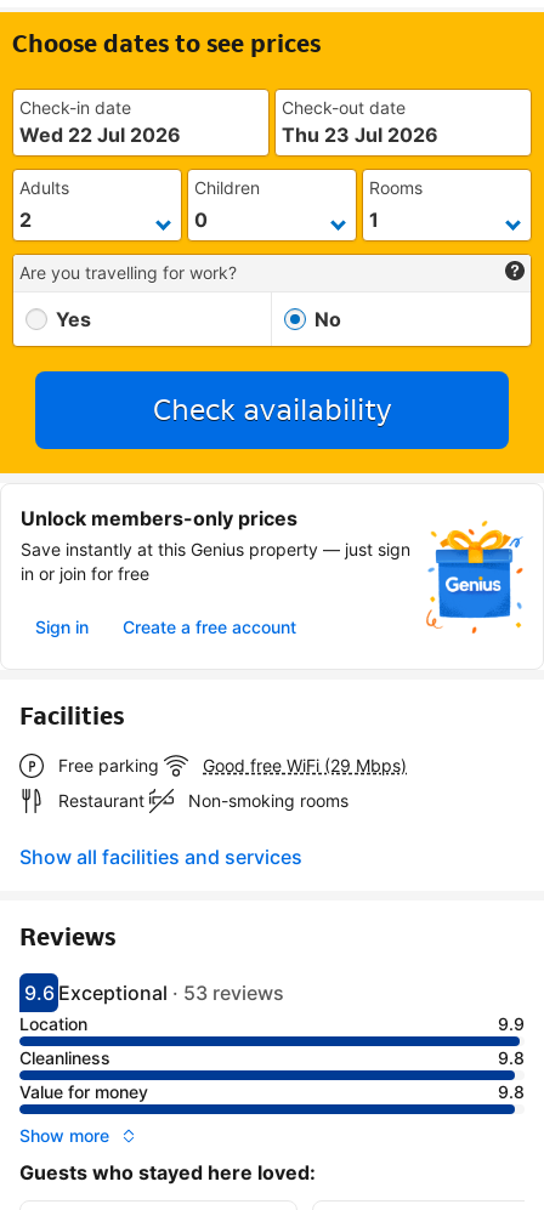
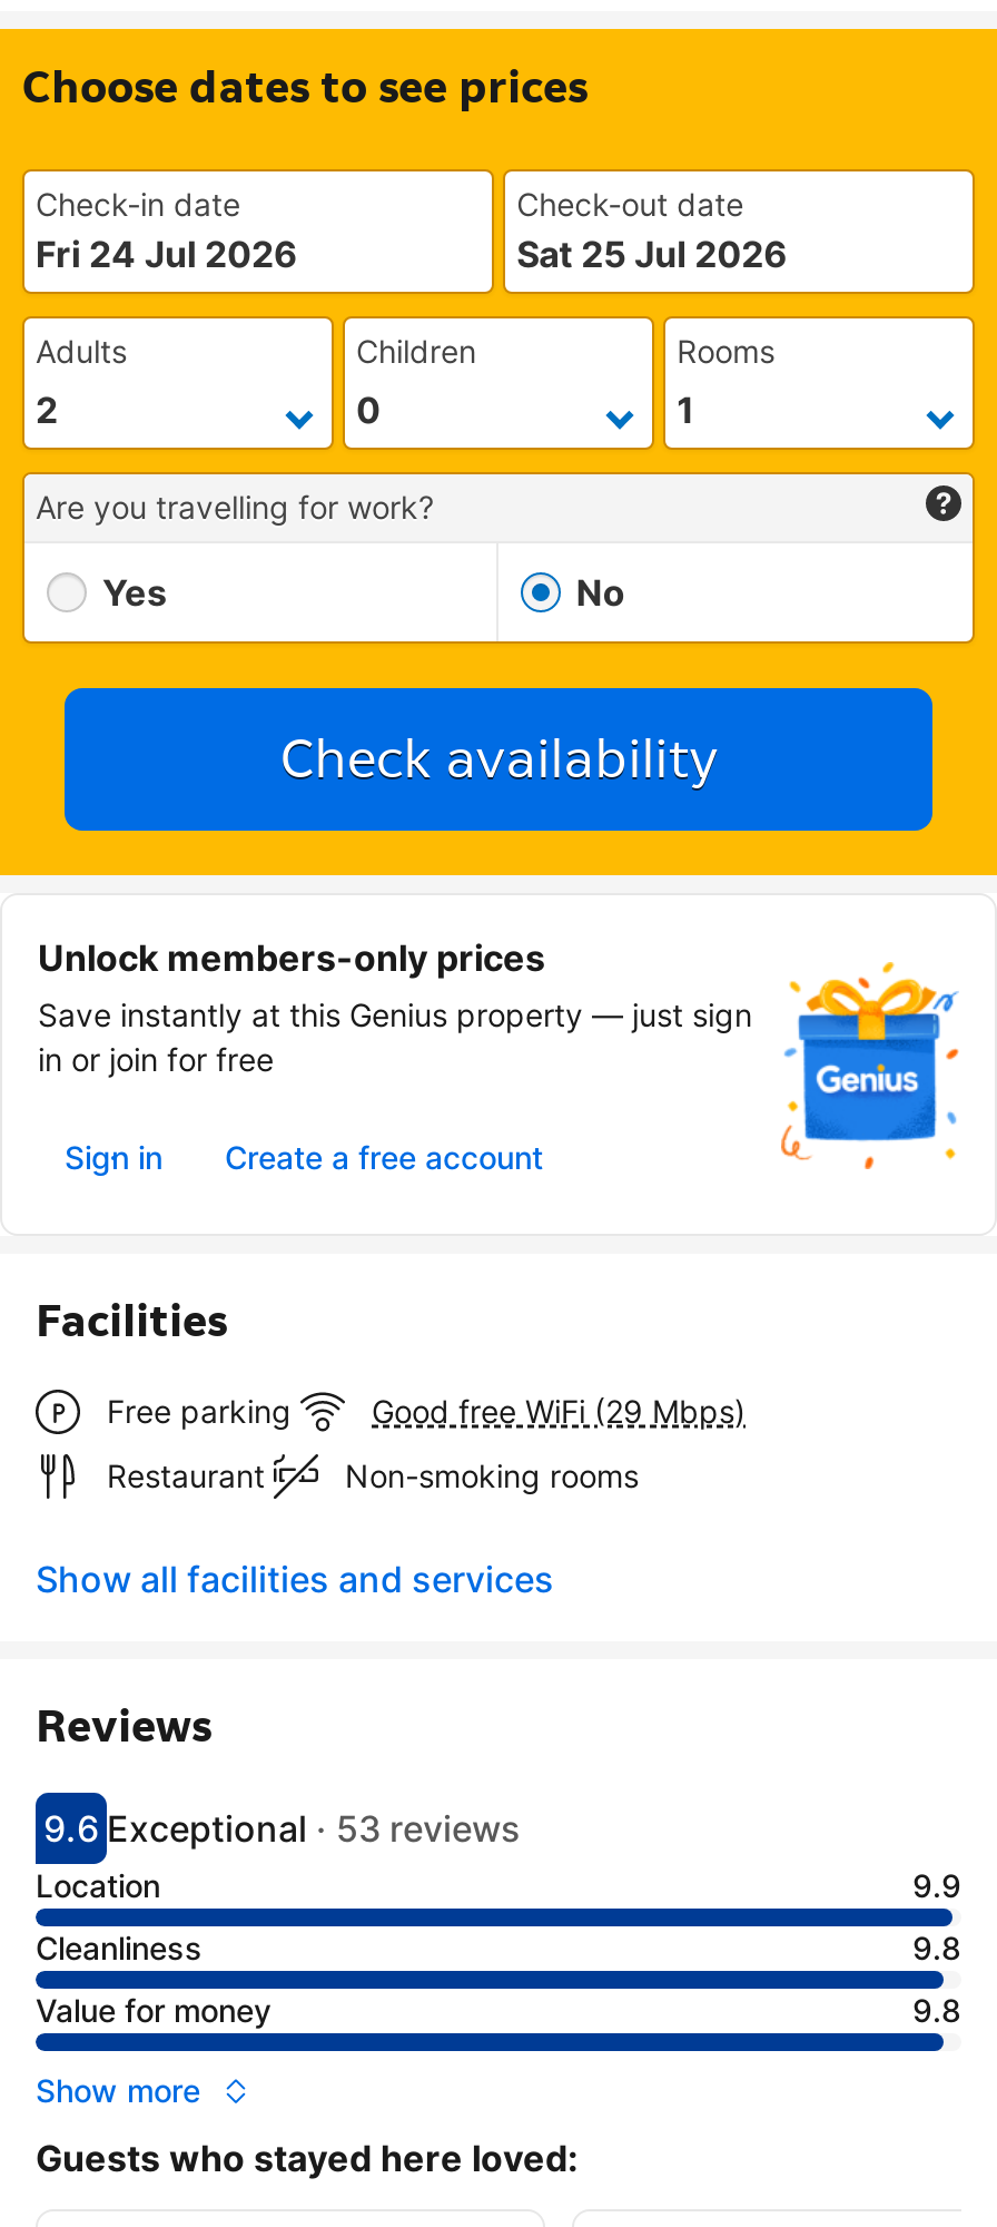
[19,123,181,147] Wed 22 Jul 2026 -> [36,232,298,276] Fri 24 Jul 2026
[282,123,438,147] Thu 23 Jul 2026 -> [517,232,788,276] Sat 25 Jul 2026

